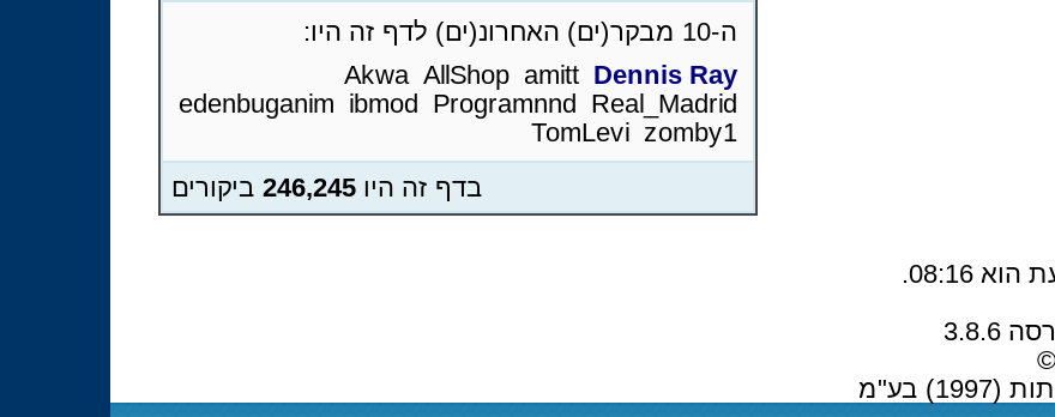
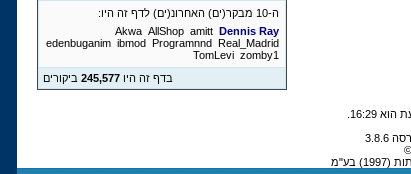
[171,173,483,201] בדף זה היו 246,245 ביקורים -> [42,72,172,84] בדף זה היו 245,577 ביקורים
[909,259,973,288] 08:16 -> [350,108,377,120] 16:29

